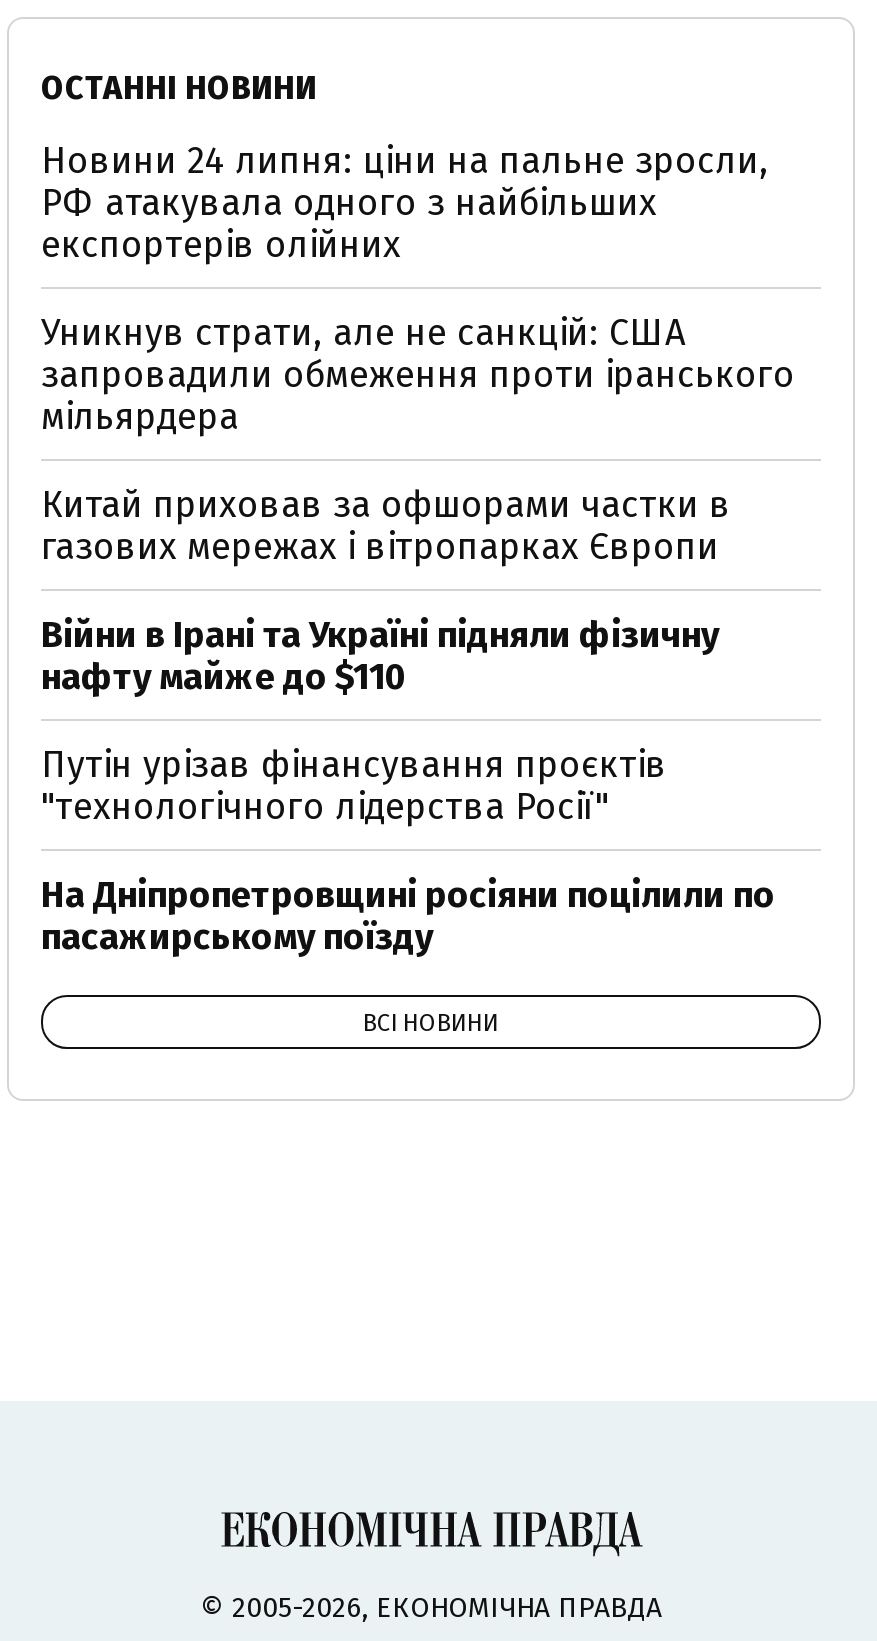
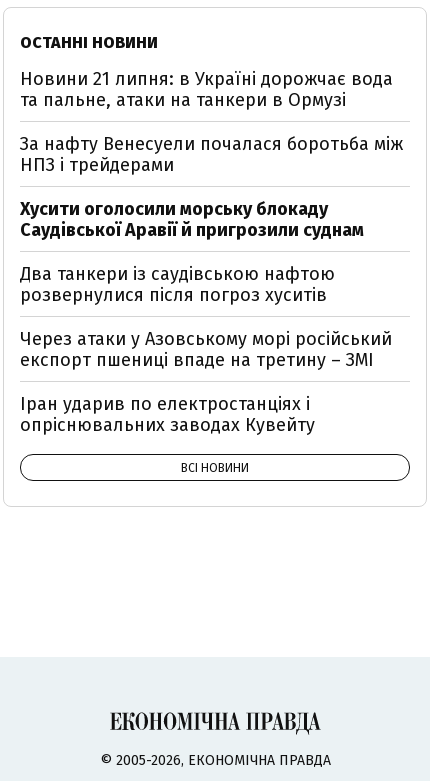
[41,139,769,267] Новини 24 липня: ціни на пальне зросли, | РФ атакувала одного з найбільших | експортерів олійних -> [20,68,393,111] Новини 21 липня: в Україні дорожчає вода | та пальне, атаки на танкери в Ормузі
[41,311,795,439] Уникнув страти, але не санкцій: США | запровадили обмеження проти іранського | мільярдера -> [20,133,403,176] За нафту Венесуели почалася боротьба між | НПЗ і трейдерами
[41,483,731,569] Китай приховав за офшорами частки в | газових мережах і вітропарках Європи -> [20,198,364,241] Хусити оголосили морську блокаду | Саудівської Аравії й пригрозили суднам
[41,613,719,699] Війни в Ірані та Україні підняли фізичну | нафту майже до $110 -> [20,263,335,306] Два танкери із саудівською нафтою | розвернулися після погроз хуситів
[41,743,667,829] Путін урізав фінансування проєктів | "технологічного лідерства Росії" -> [20,328,392,371] Через атаки у Азовському морі російський | експорт пшениці впаде на третину – ЗМІ
[41,873,775,959] На Дніпропетровщині росіяни поцілили по | пасажирському поїзду -> [20,393,315,436] Іран ударив по електростанціях і | опріснювальних заводах Кувейту

